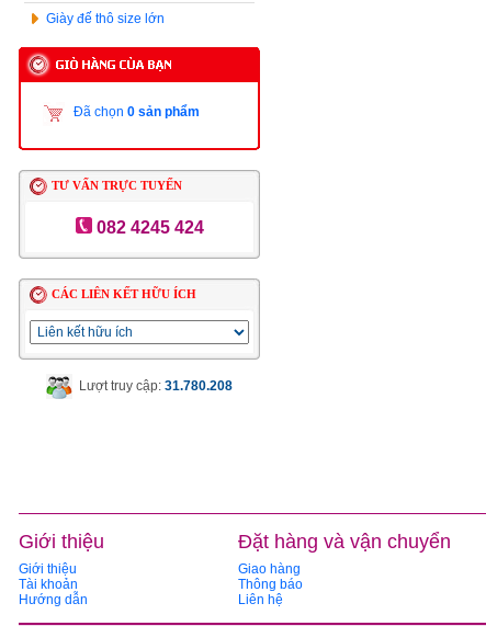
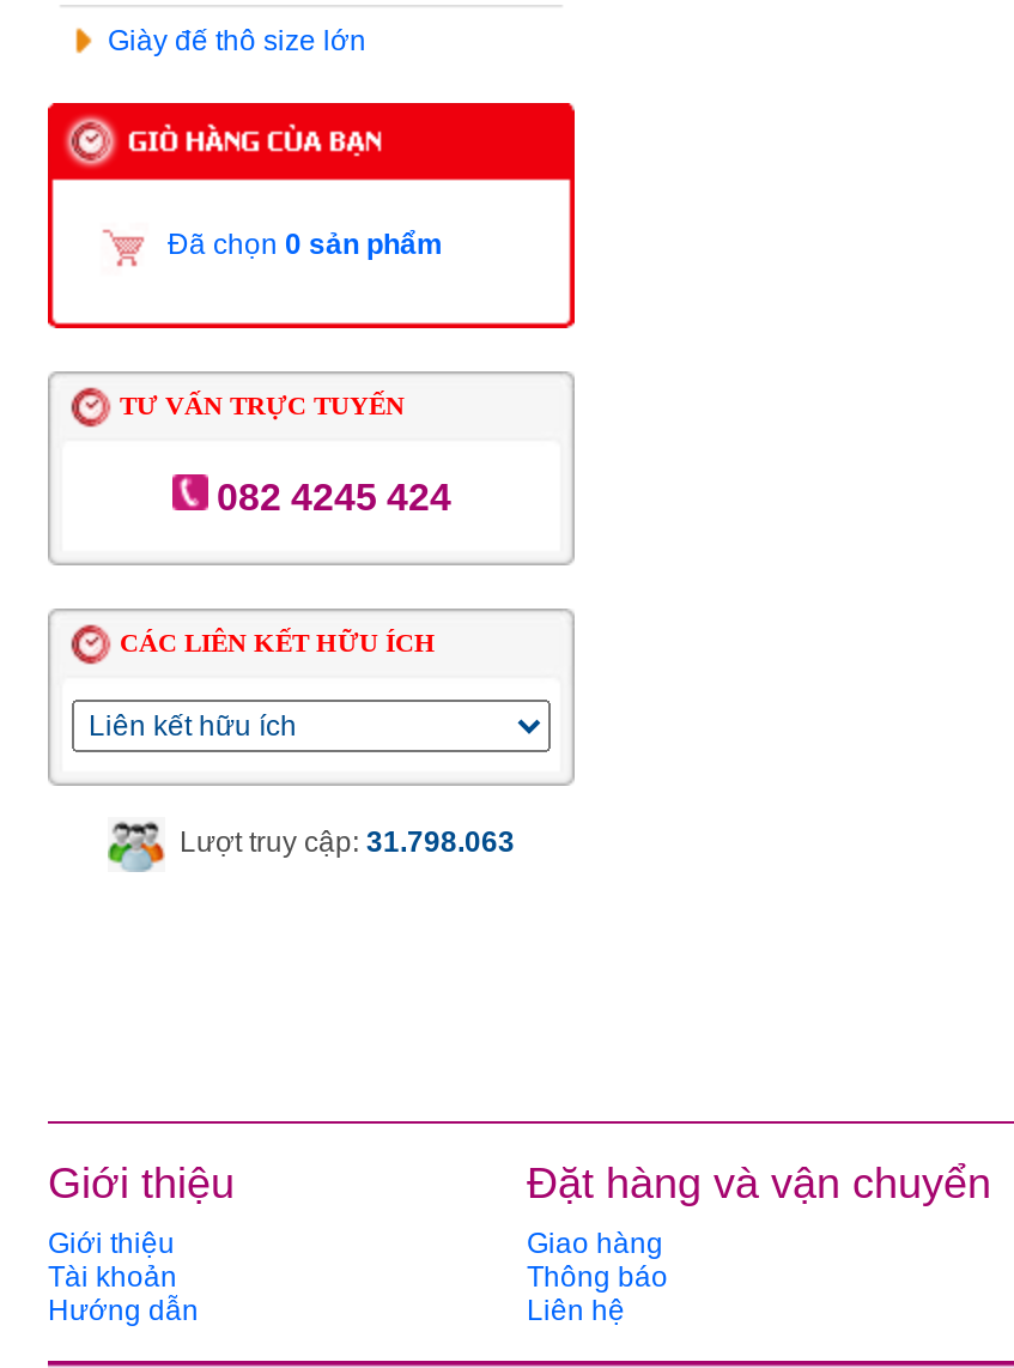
[72,378,233,393] Lượt truy cập: 31.780.208 -> [165,826,515,859] Lượt truy cập: 31.798.063

